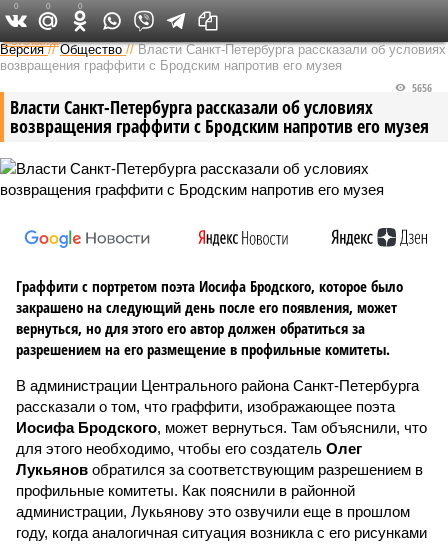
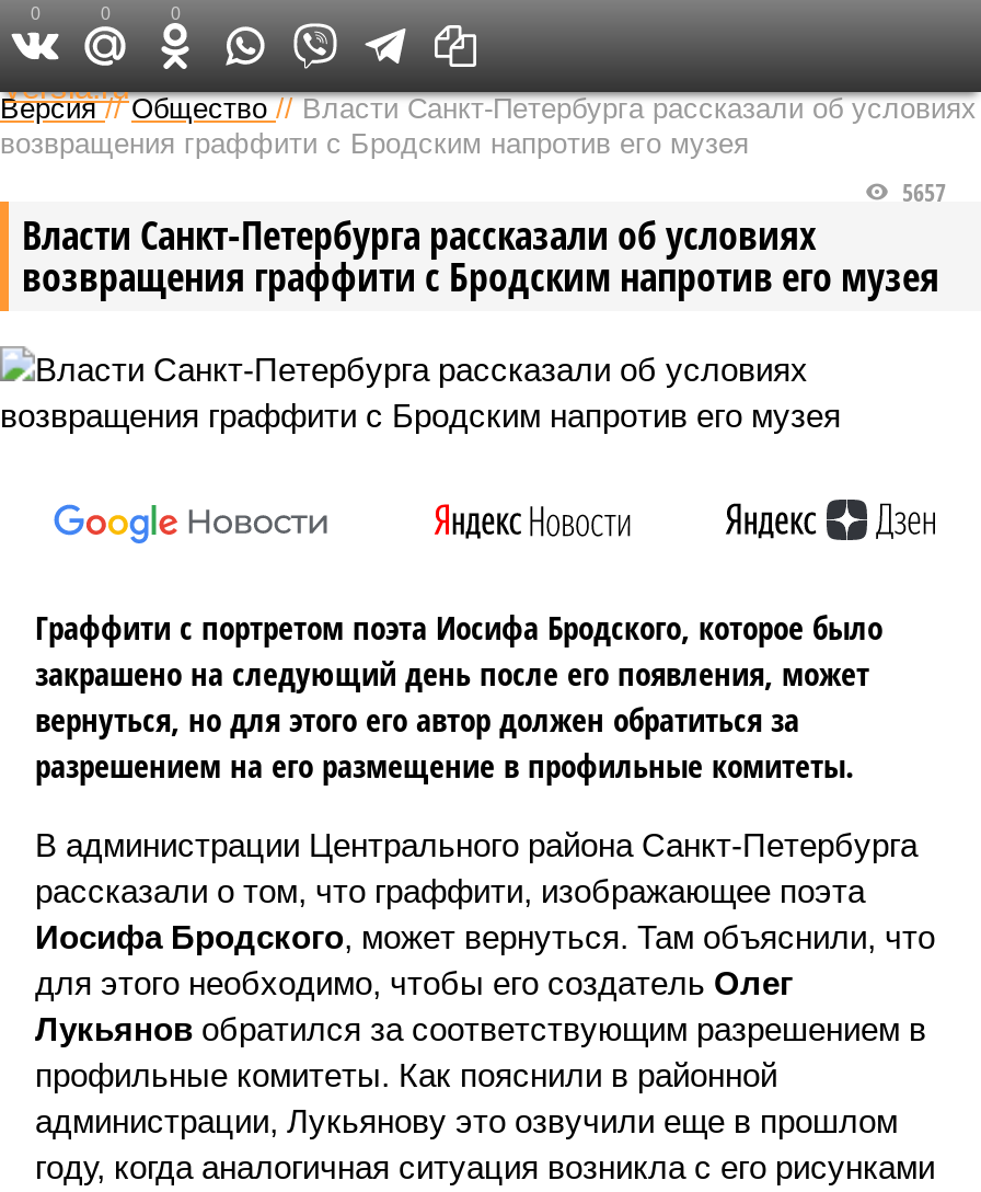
[409,80,432,95] 5656 -> [896,175,946,208] 5657

